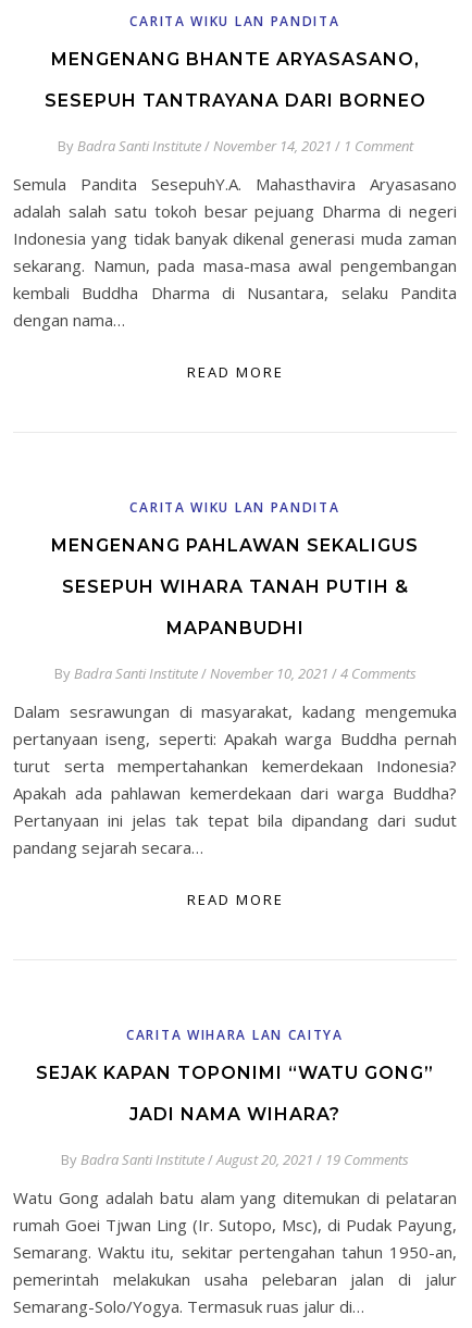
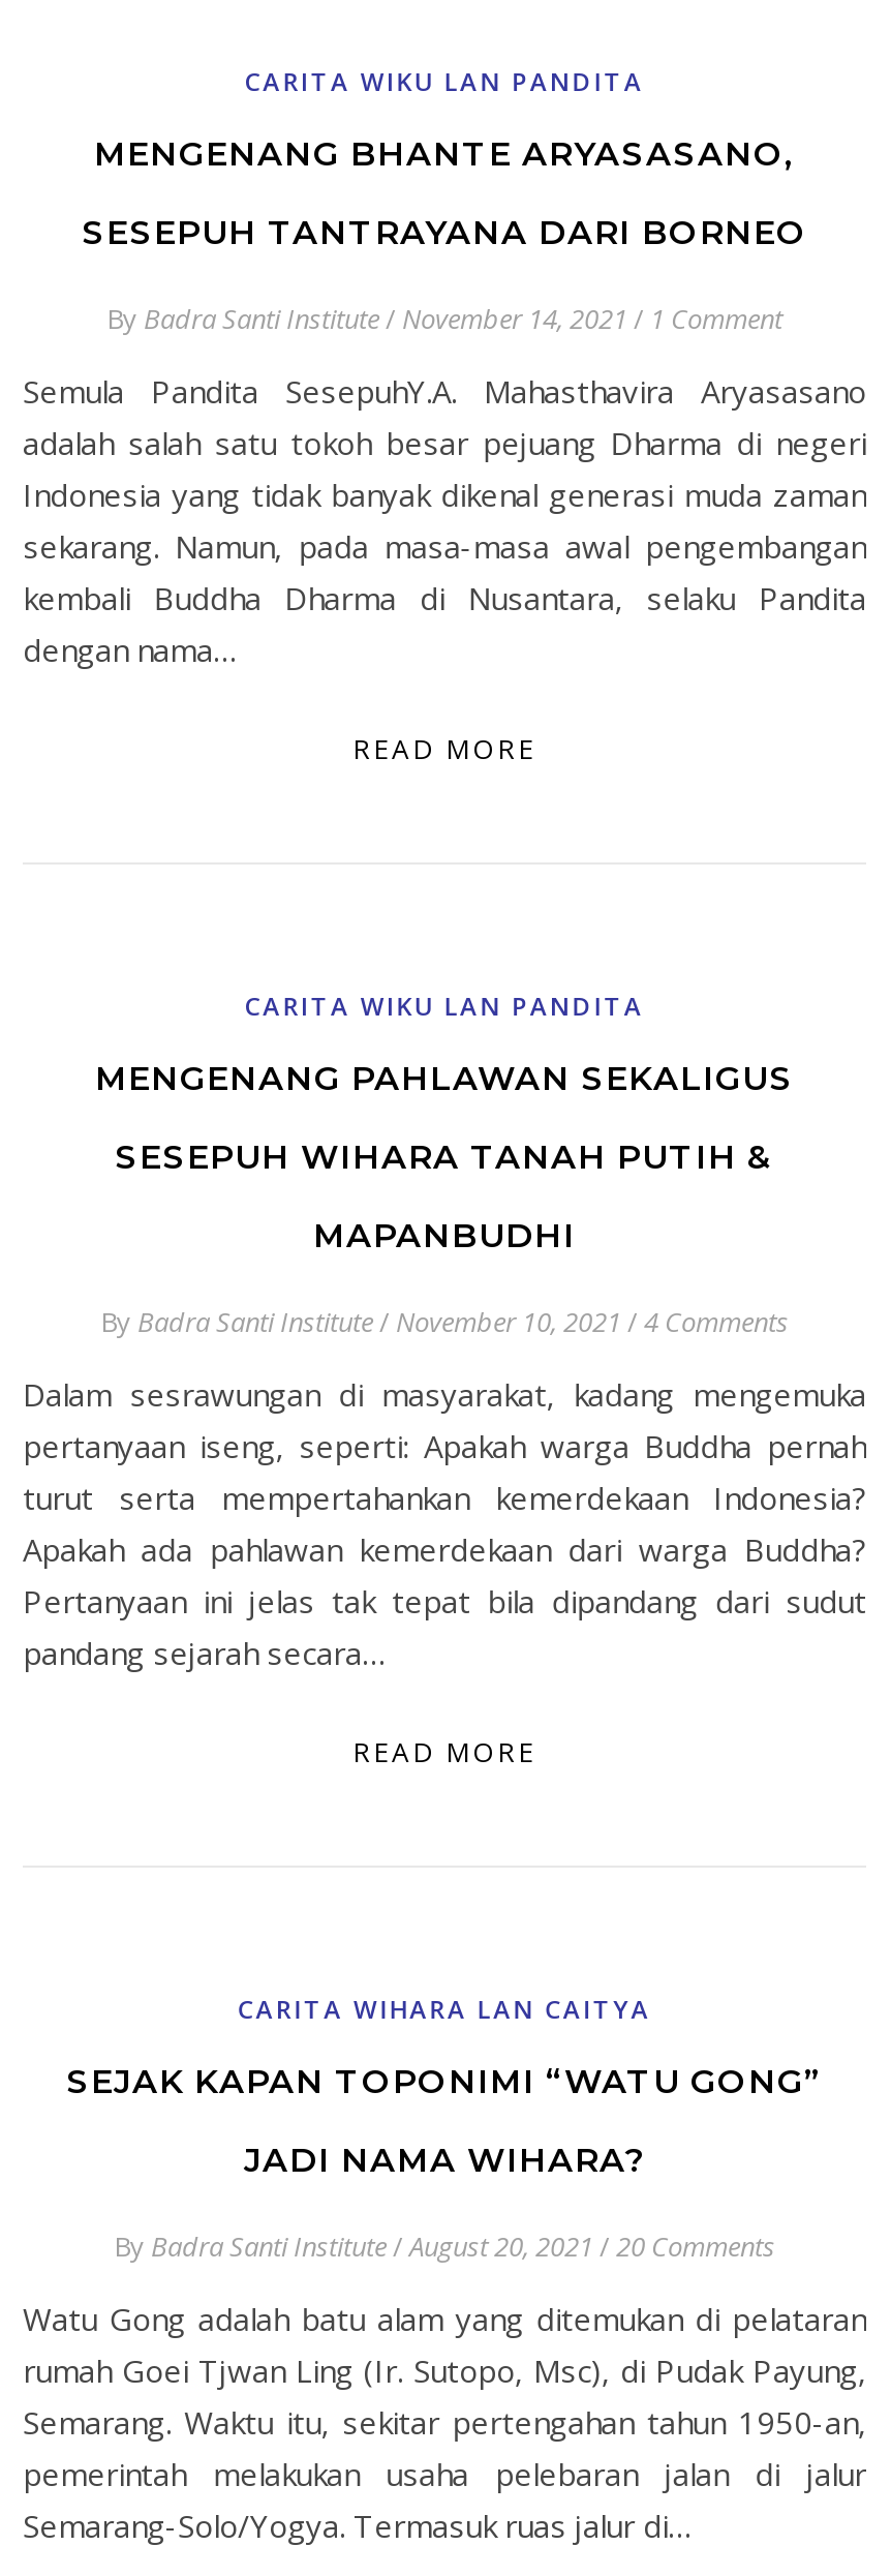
[61,1150,409,1169] By Badra Santi Institute / August 20, 2021 / 19 Comments -> [114,2228,775,2265] By Badra Santi Institute / August 20, 2021 / 20 Comments

